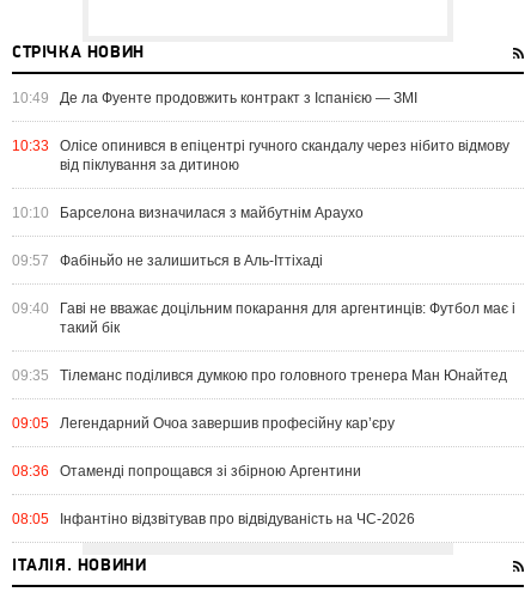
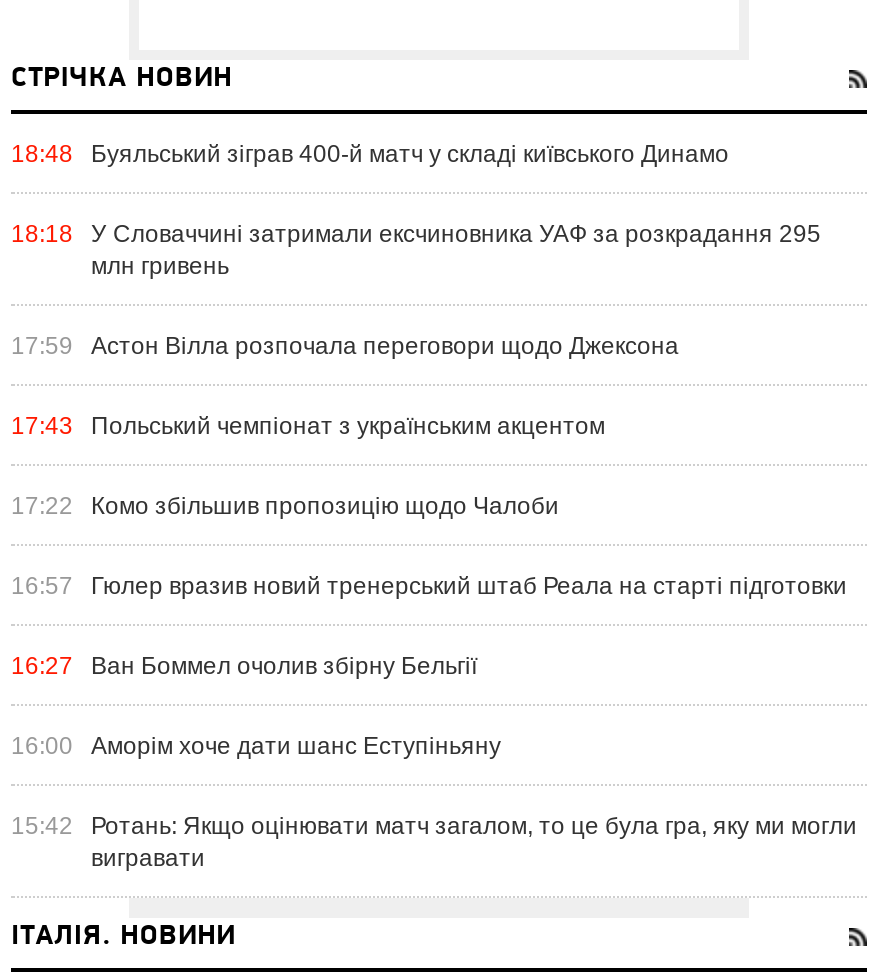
[12,90,417,107] 10:49 | Де ла Фуенте продовжить контракт з Іспанією — ЗМІ -> [11,141,729,169] 18:48 | Буяльський зіграв 400-й матч у складі київського Динамо
[12,138,509,174] 10:33 | Олісе опинився в епіцентрі гучного скандалу через нібито відмову | від піклування за дитиною -> [11,221,821,281] 18:18 | У Словаччині затримали ексчиновника УАФ за розкрадання 295 | млн гривень
[12,205,364,222] 10:10 | Барселона визначилася з майбутнім Араухо -> [11,333,679,361] 17:59 | Астон Вілла розпочала переговори щодо Джексона
[12,253,323,270] 09:57 | Фабіньйо не залишиться в Аль-Іттіхаді -> [11,413,605,441] 17:43 | Польський чемпіонат з українським акцентом
[12,301,515,337] 09:40 | Гаві не вважає доцільним покарання для аргентинців: Футбол має і | такий бік -> [11,493,559,521] 17:22 | Комо збільшив пропозицію щодо Чалоби
[12,368,507,384] 09:35 | Тілеманс поділився думкою про головного тренера Ман Юнайтед -> [11,573,847,601] 16:57 | Гюлер вразив новий тренерський штаб Реала на старті підготовки
[12,415,395,432] 09:05 | Легендарний Очоа завершив професійну кар’єру -> [11,653,477,681] 16:27 | Ван Боммел очолив збірну Бельгії
[12,463,361,480] 08:36 | Отаменді попрощався зі збірною Аргентини -> [11,733,501,761] 16:00 | Аморім хоче дати шанс Еступіньяну
[12,511,415,528] 08:05 | Інфантіно відзвітував про відвідуваність на ЧС-2026 -> [11,813,857,873] 15:42 | Ротань: Якщо оцінювати матч загалом, то це була гра, яку ми могли | вигравати

